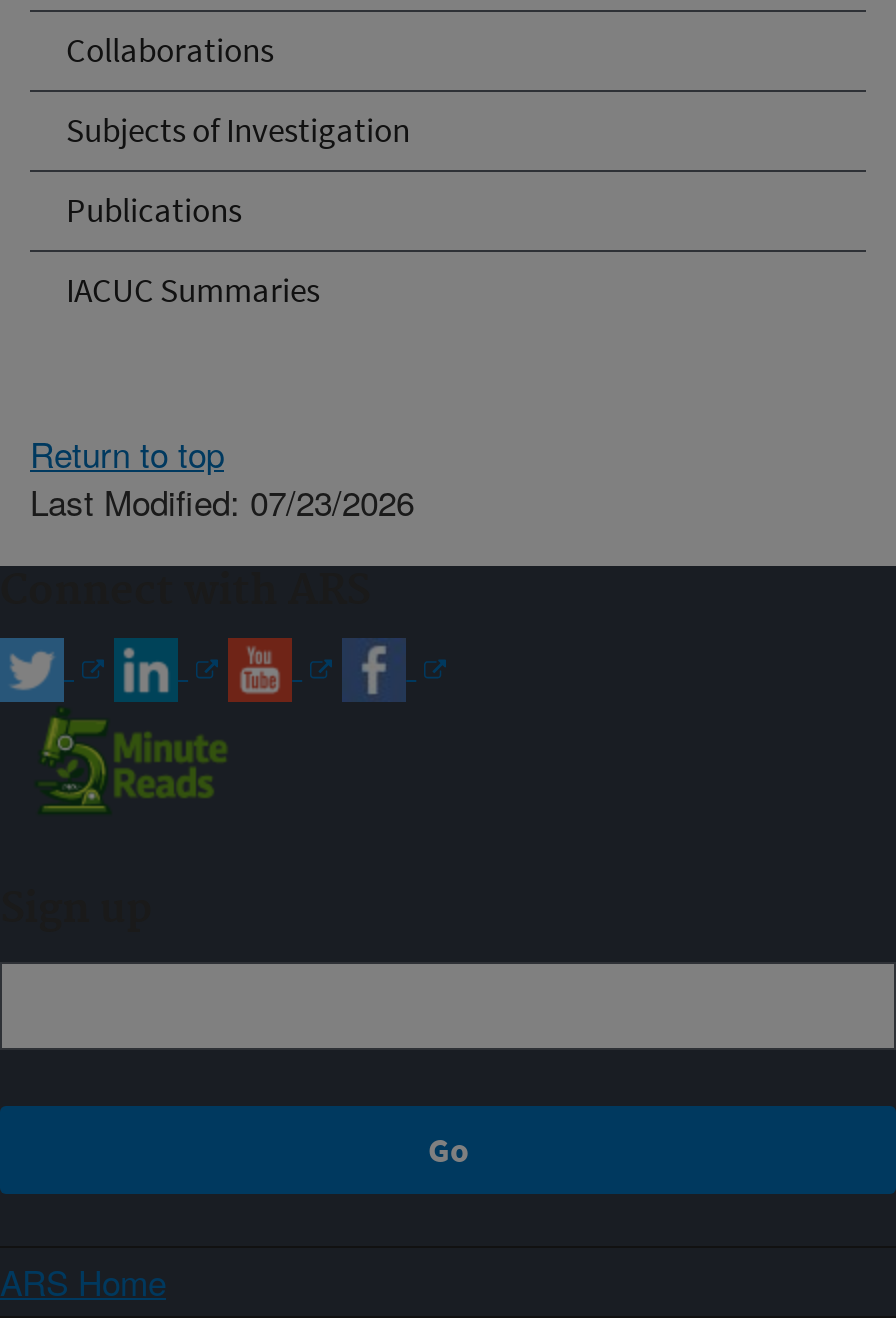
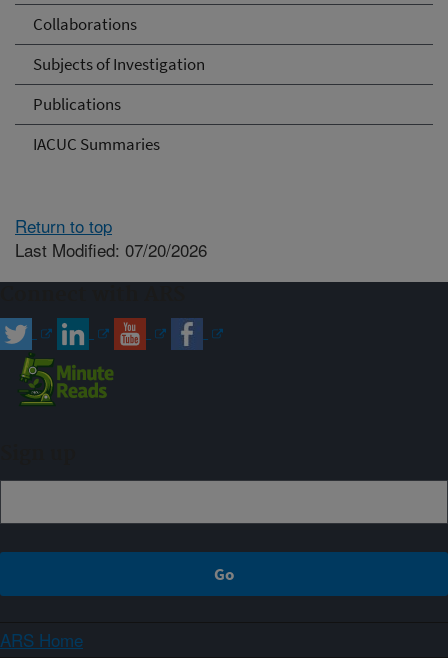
[30,475,414,525] Last Modified: 07/23/2026 -> [15,236,207,261] Last Modified: 07/20/2026

